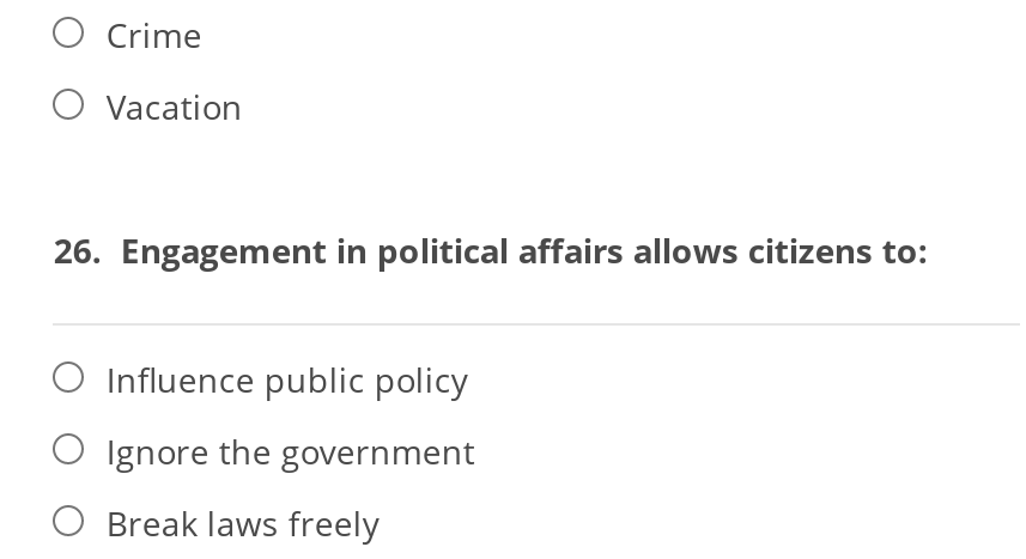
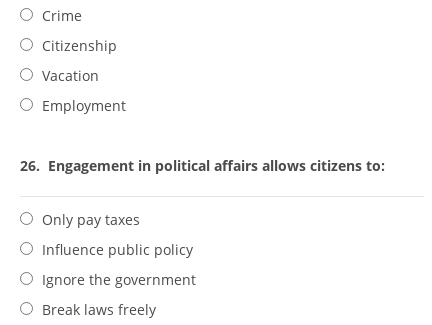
none -> [42,36,117,55] Citizenship
none -> [42,96,126,115] Employment
none -> [42,210,140,229] Only pay taxes

